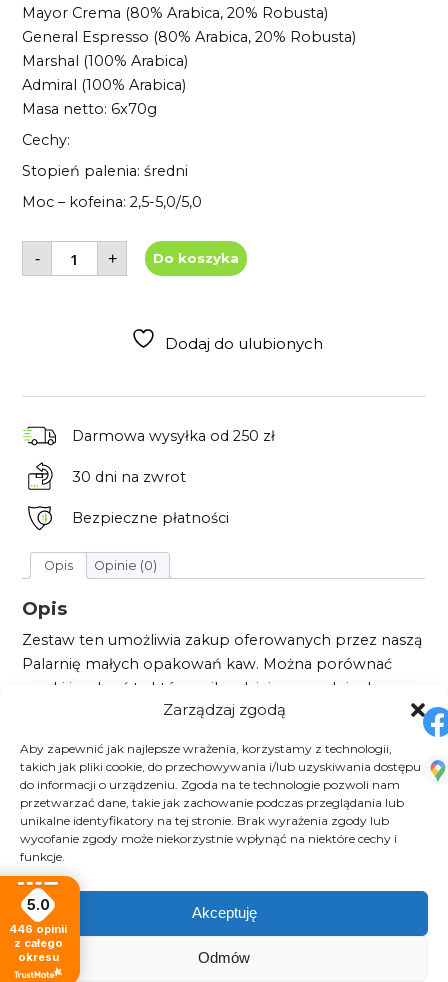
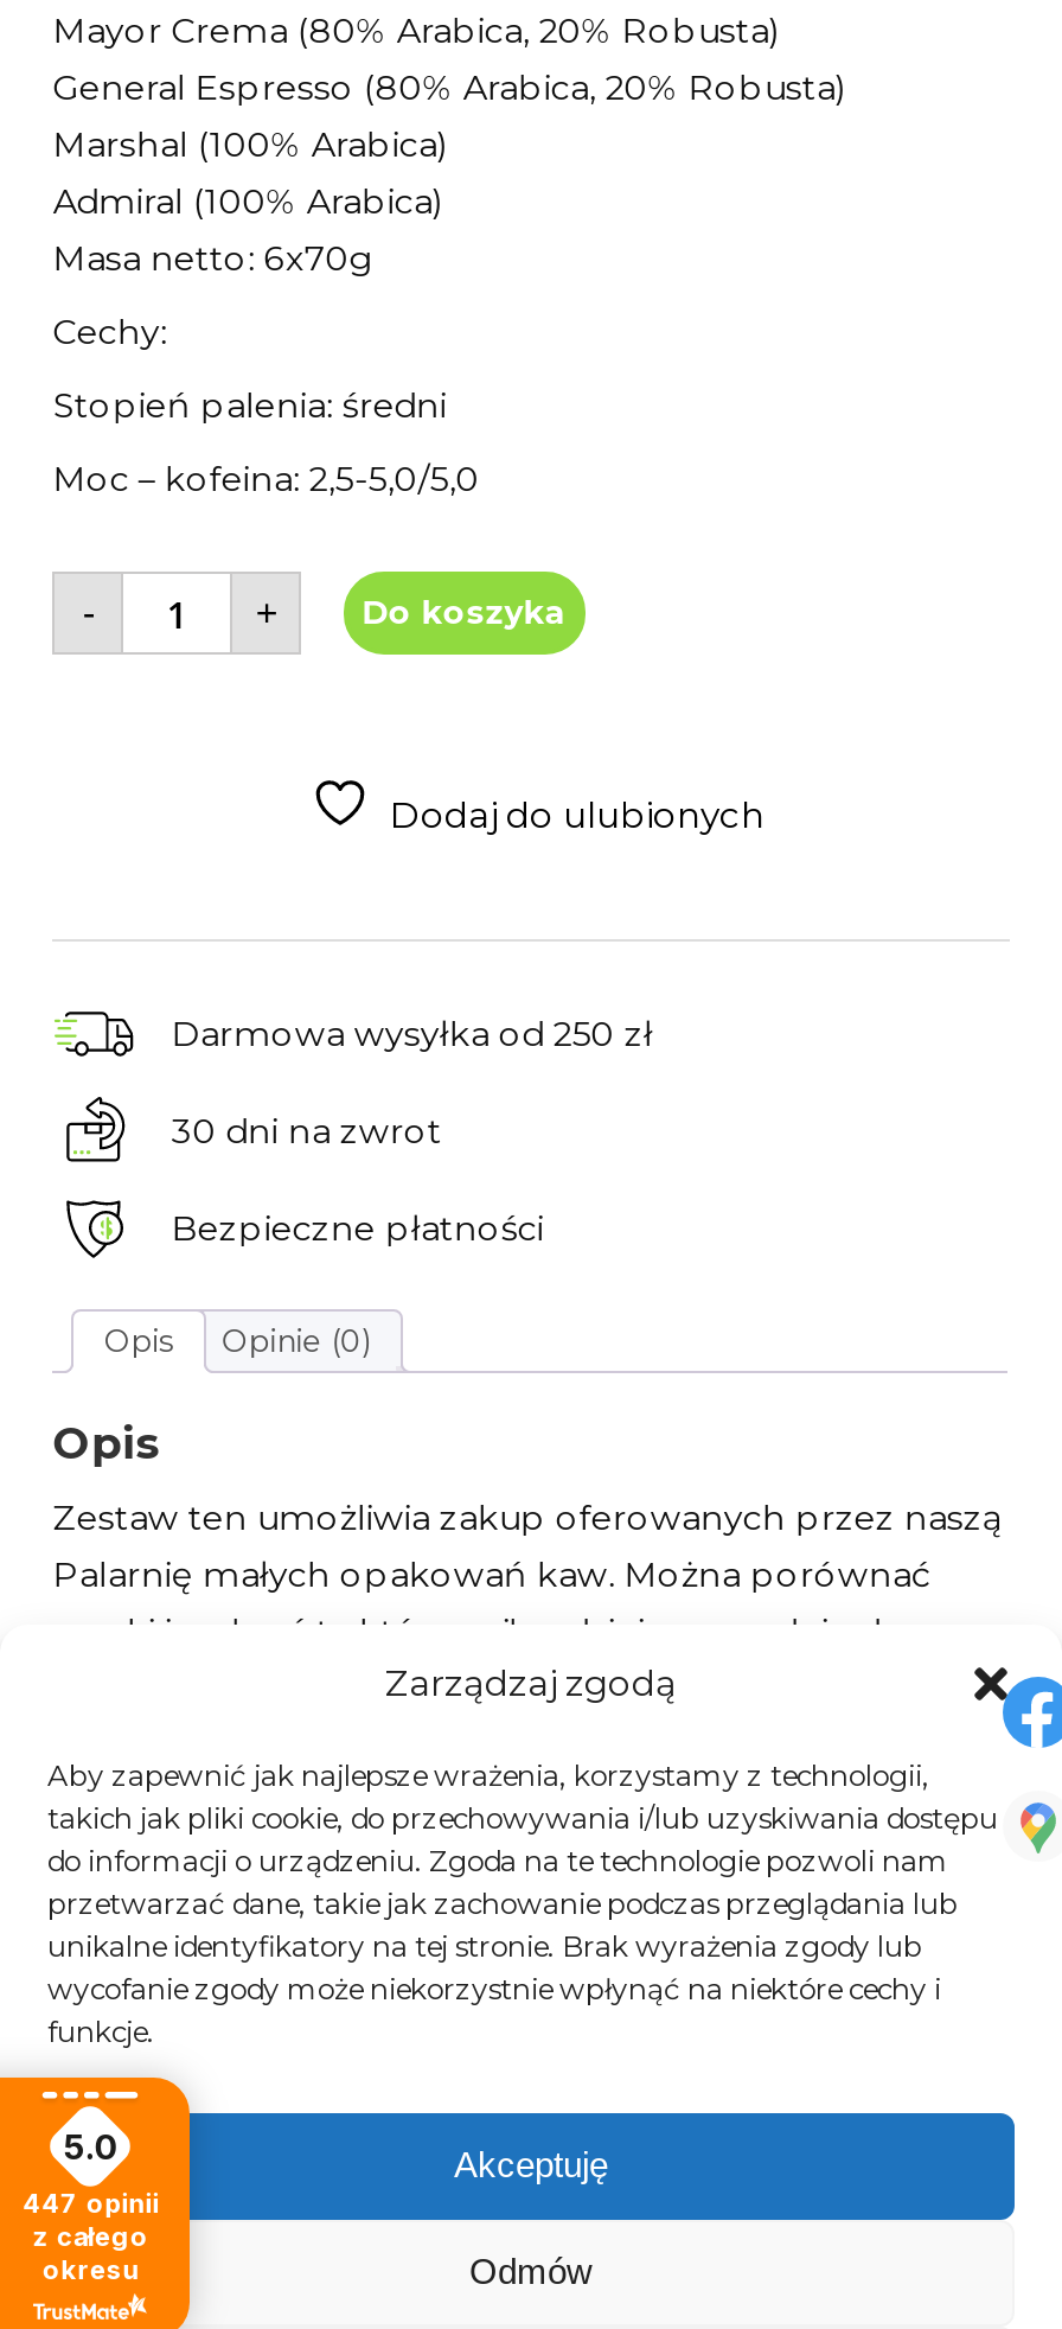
[9,922,67,936] 446 opinii -> [22,2188,160,2221] 447 opinii

